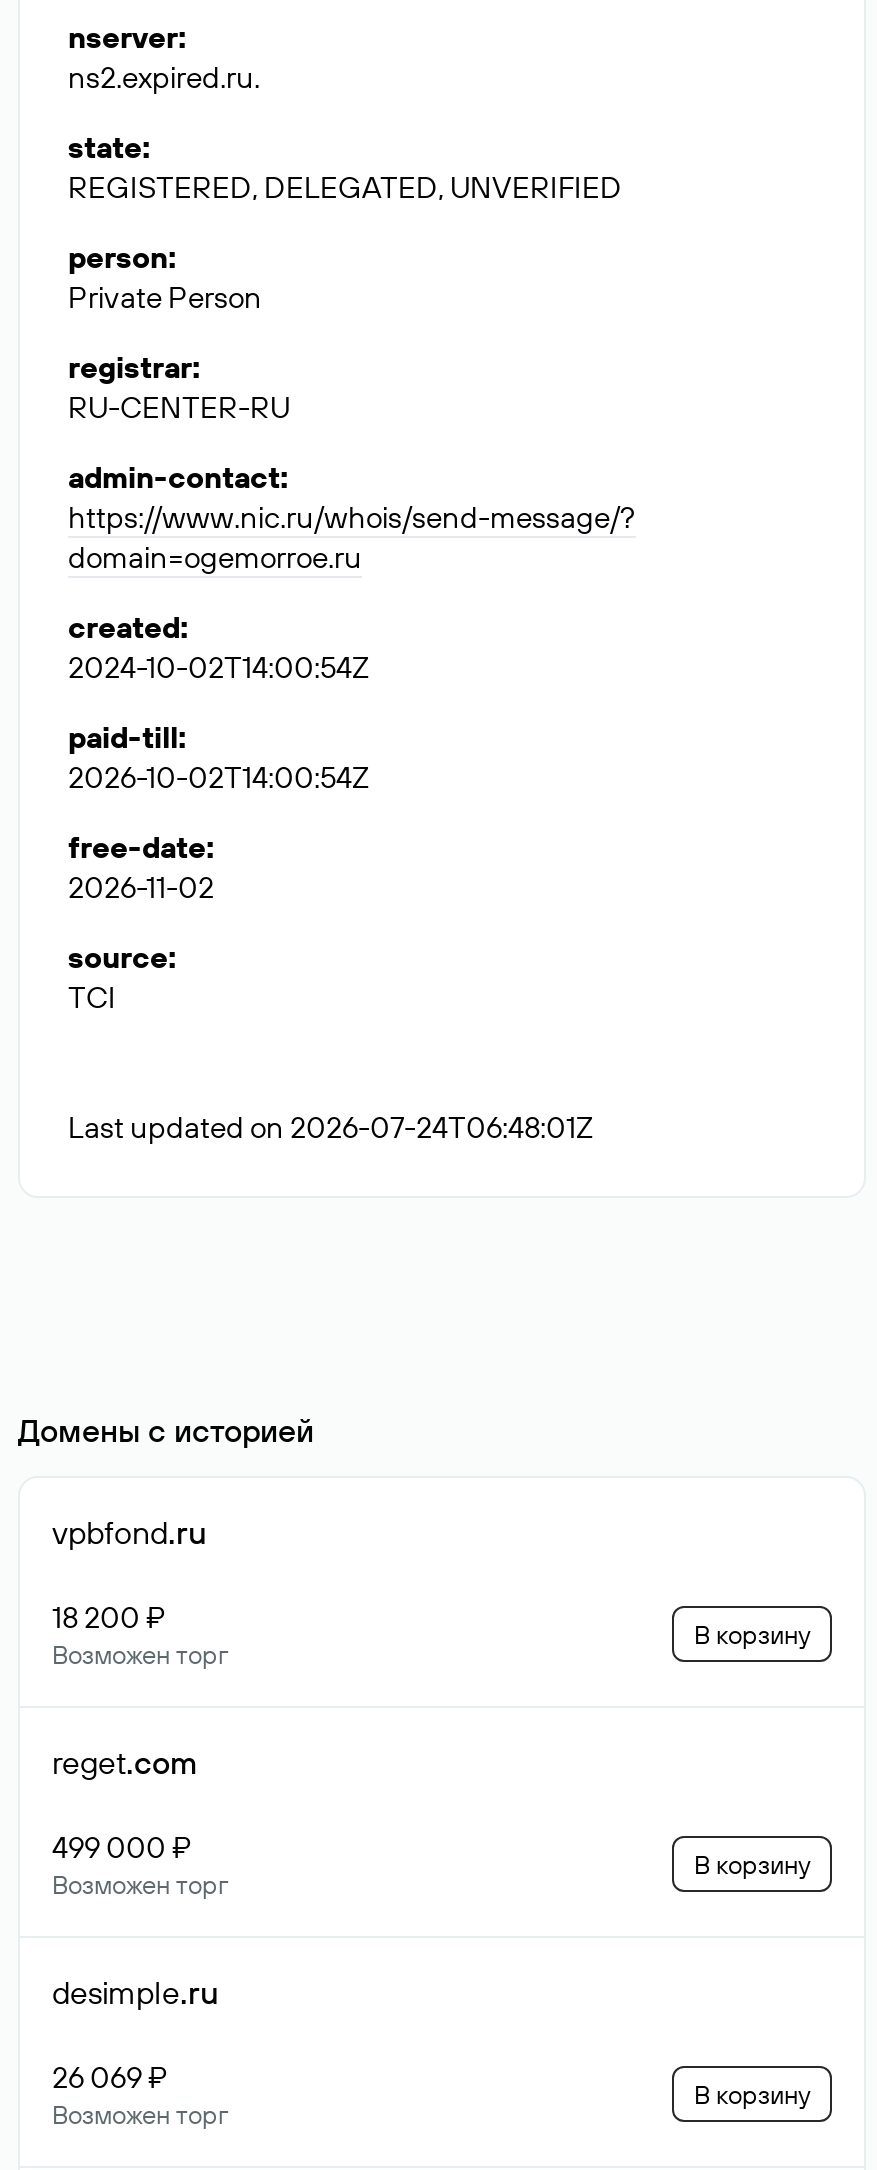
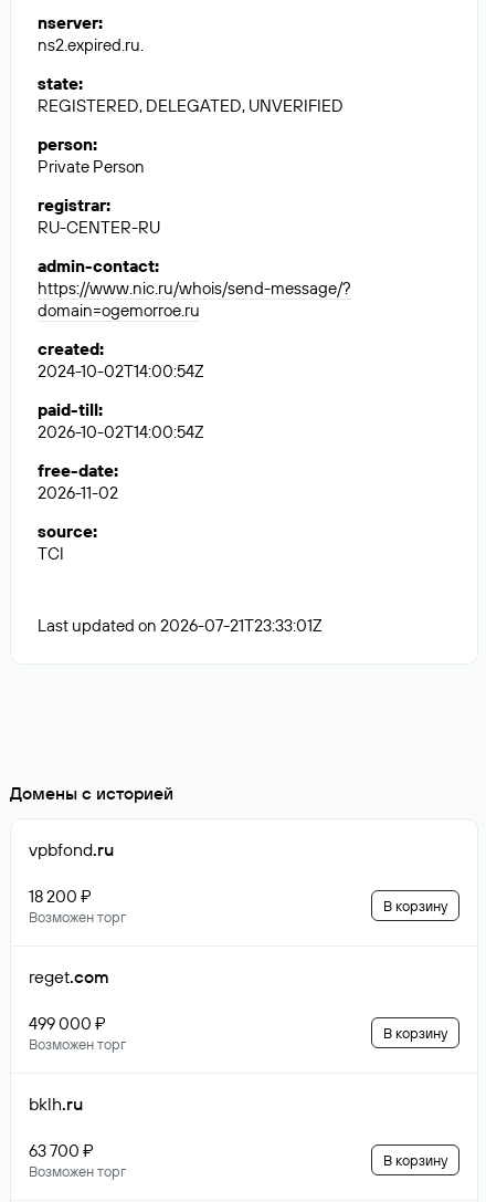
[68,1108,594,1146] Last updated on 2026-07-24T06:48:01Z -> [38,615,323,636] Last updated on 2026-07-21T23:33:01Z
[52,1972,218,2012] desimple.ru -> [29,1093,83,1115] bklh.ru
[52,2058,168,2096] 26 069 ₽ -> [29,1140,94,1161] 63 700 ₽

